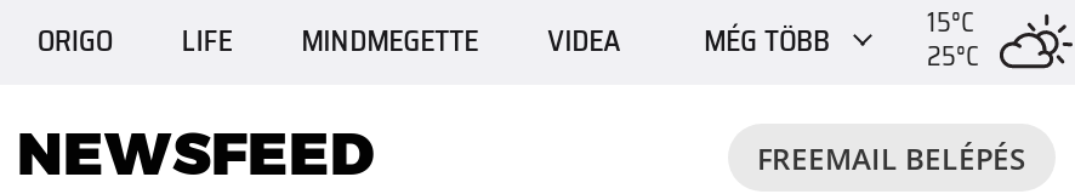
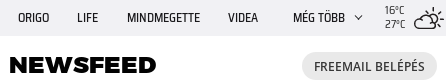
[927,10,978,71] 15°C | 25°C -> [385,5,405,30] 16°C | 27°C

